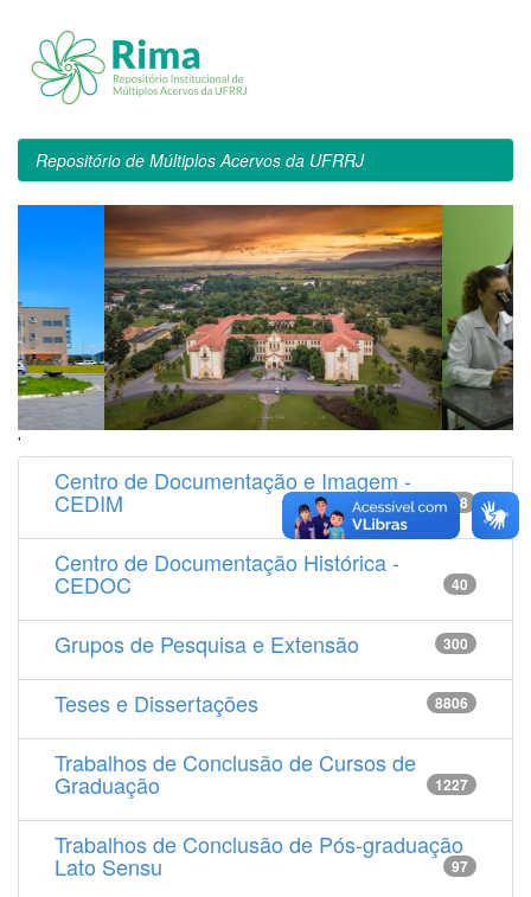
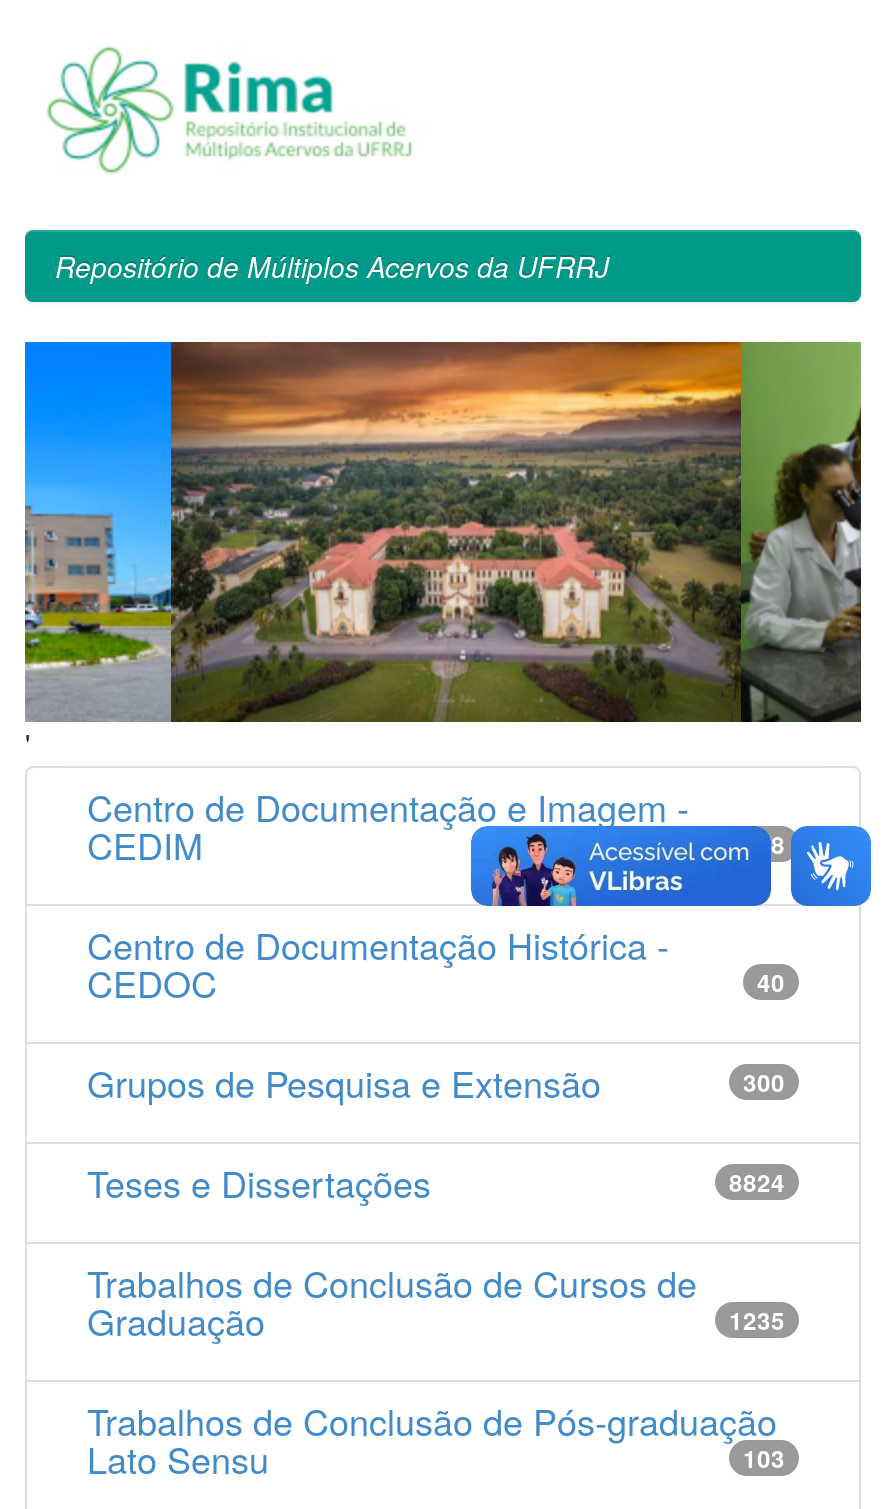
[435,692,468,713] 8806 -> [729,1164,785,1200] 8824
[435,774,468,795] 1227 -> [729,1302,785,1338] 1235
[452,855,468,877] 97 -> [743,1440,785,1476] 103

